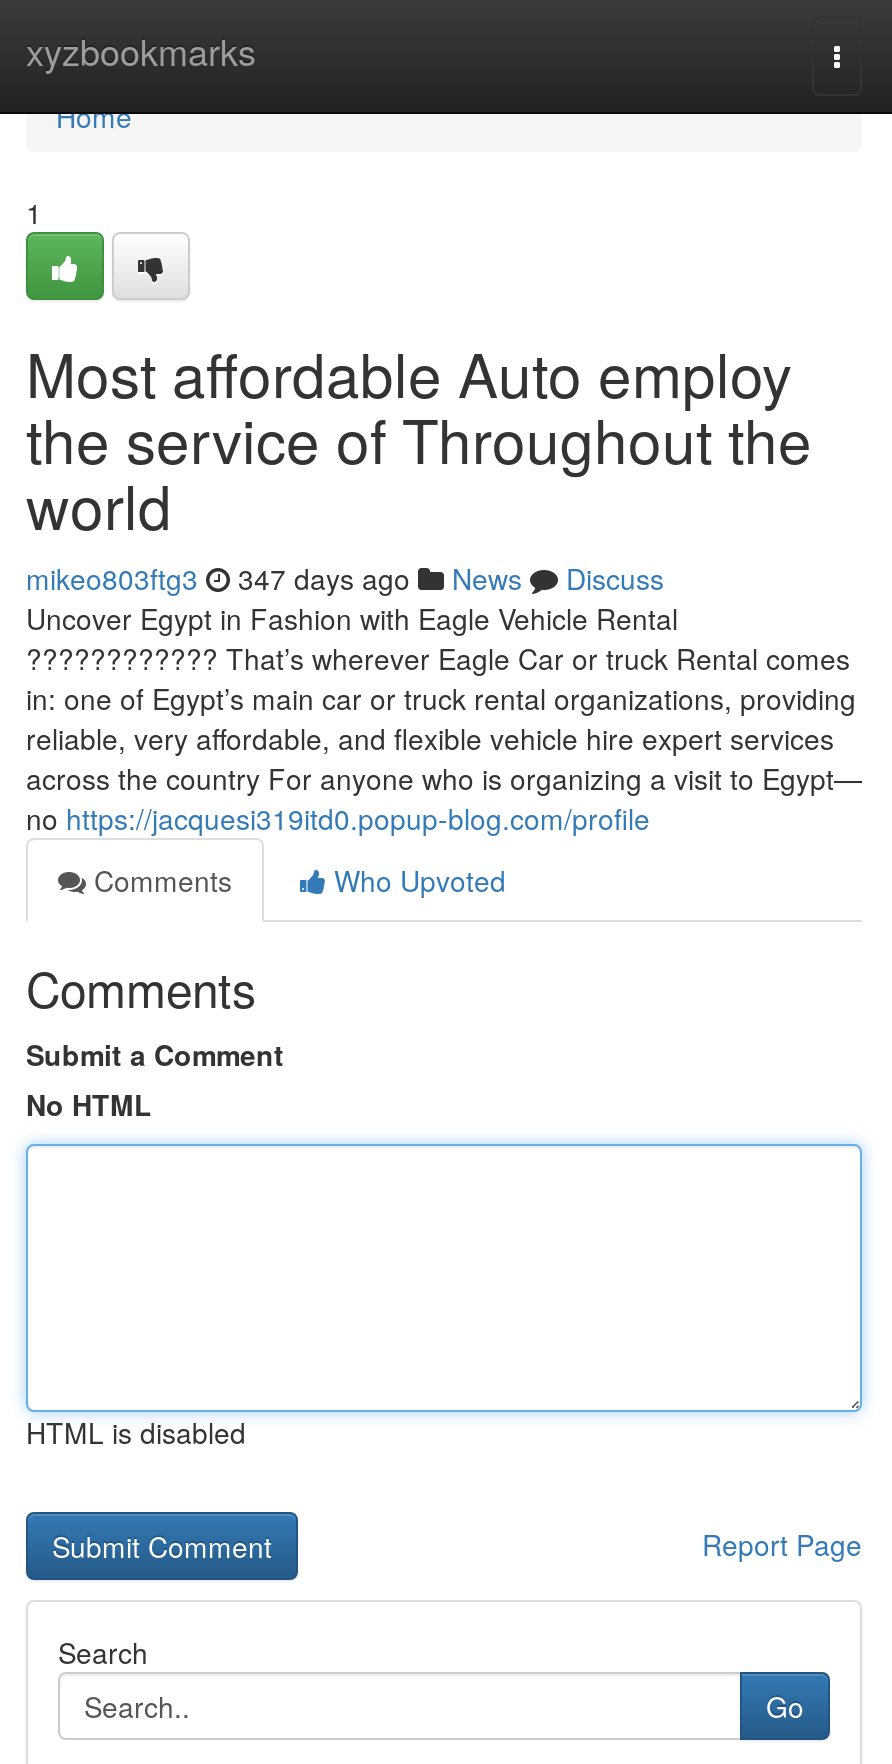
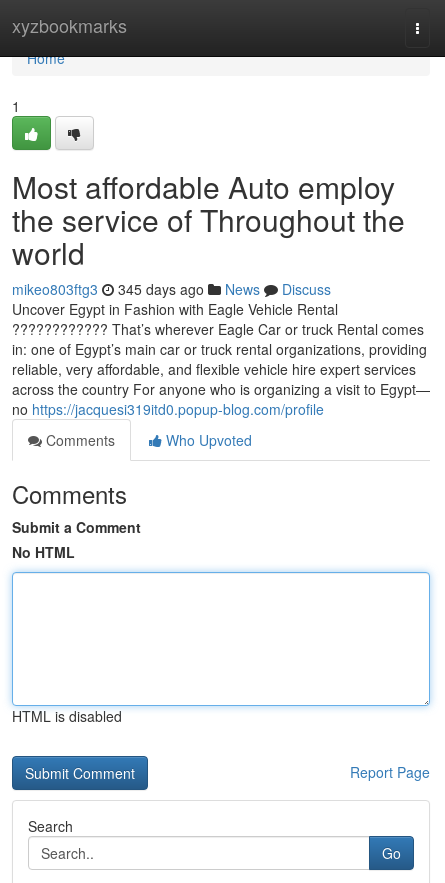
[26,558,664,598] mikeo803ftg3 347 days ago News Discuss -> [12,279,331,299] mikeo803ftg3 345 days ago News Discuss

